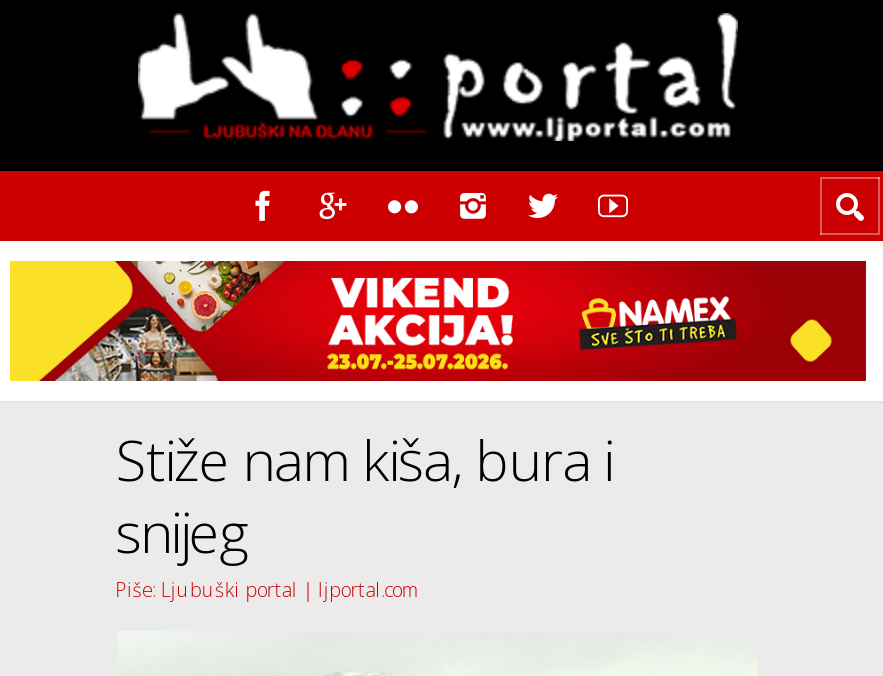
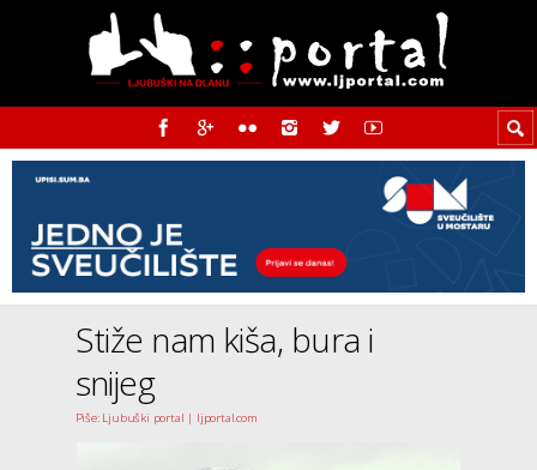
[8,259,868,383] [image] -> [11,159,526,294] [image]

